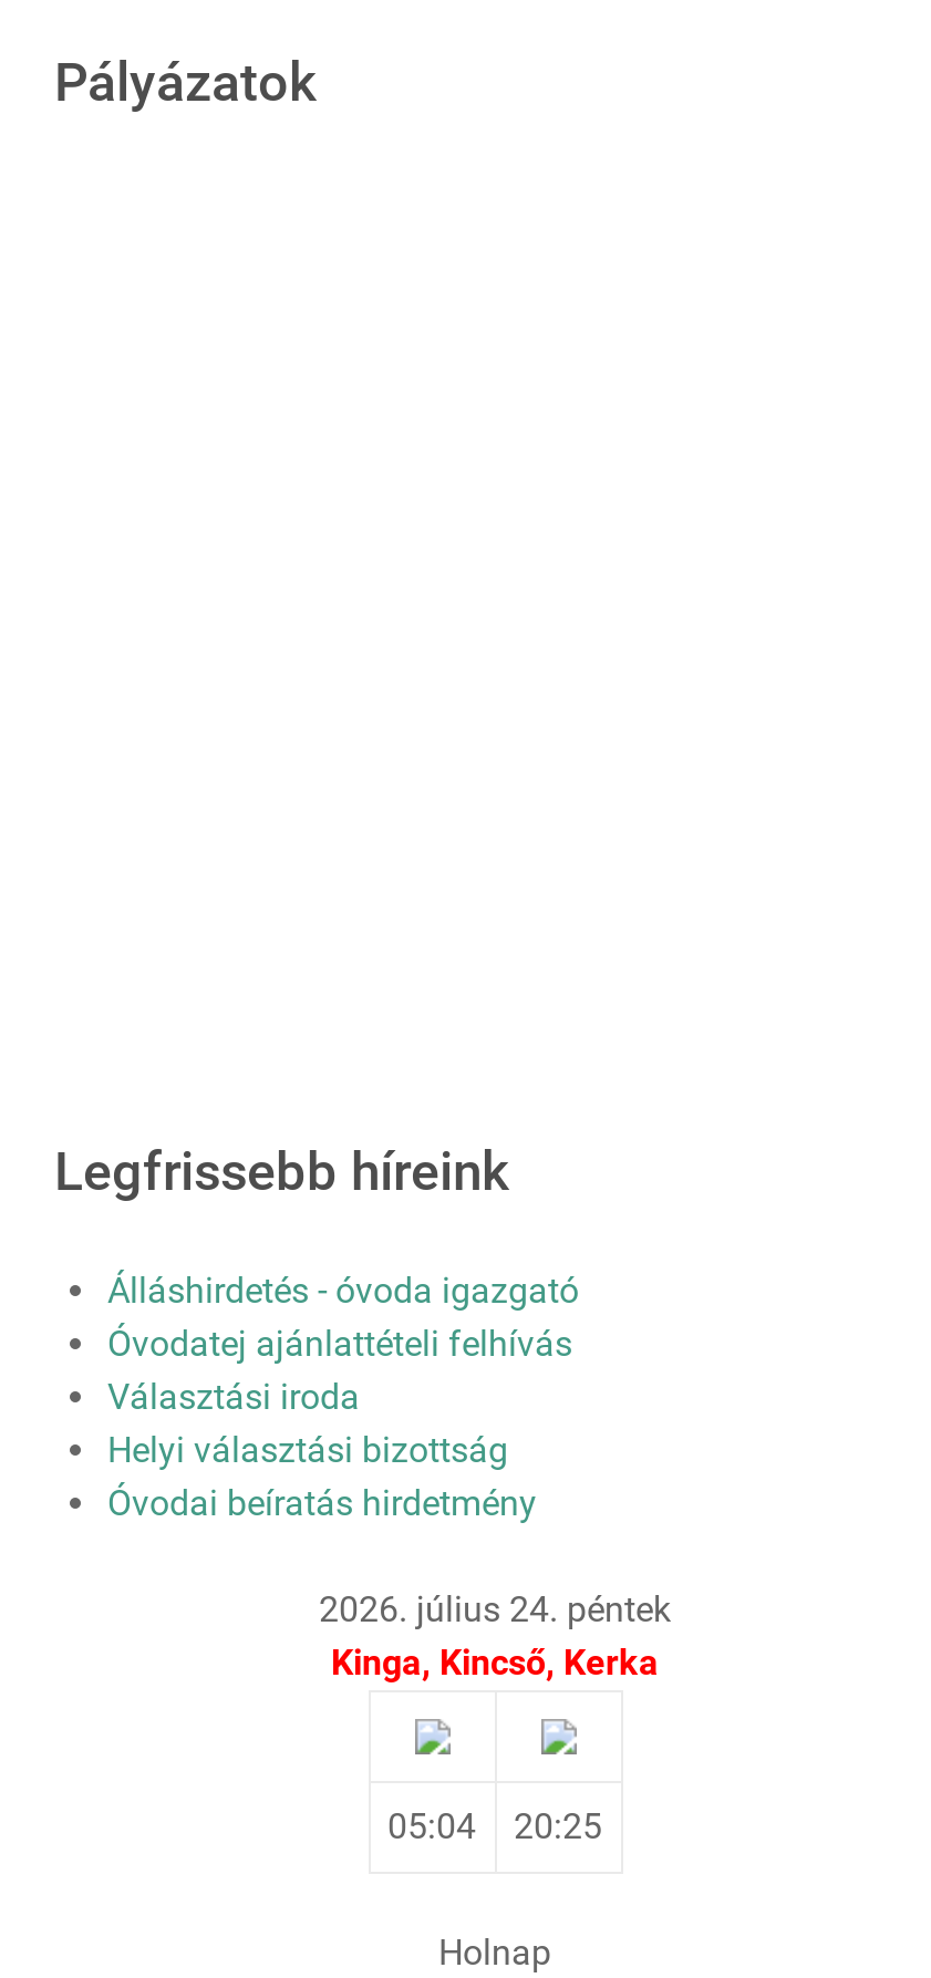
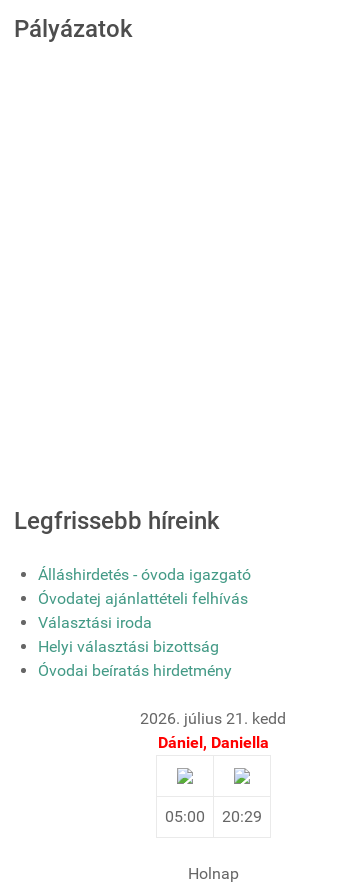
[319,1588,671,1683] 2026. július 24. péntek | Kinga, Kincső, Kerka -> [140,709,286,752] 2026. július 21. kedd | Dániel, Daniella
[387,1805,602,1847] 05:04 | 20:25 -> [164,807,261,826] 05:00 | 20:29

